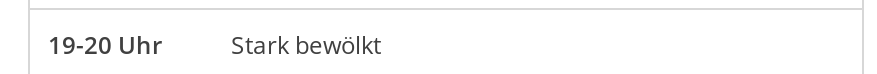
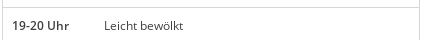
[231,28,381,62] Stark bewölkt -> [103,17,182,34] Leicht bewölkt

